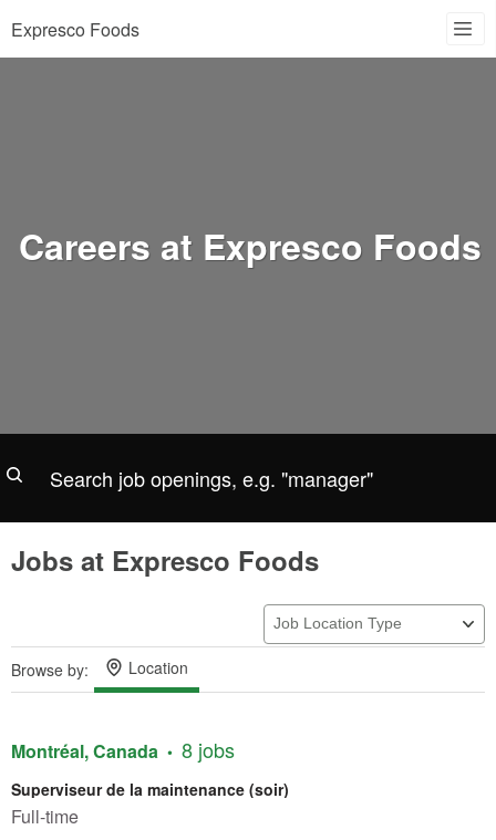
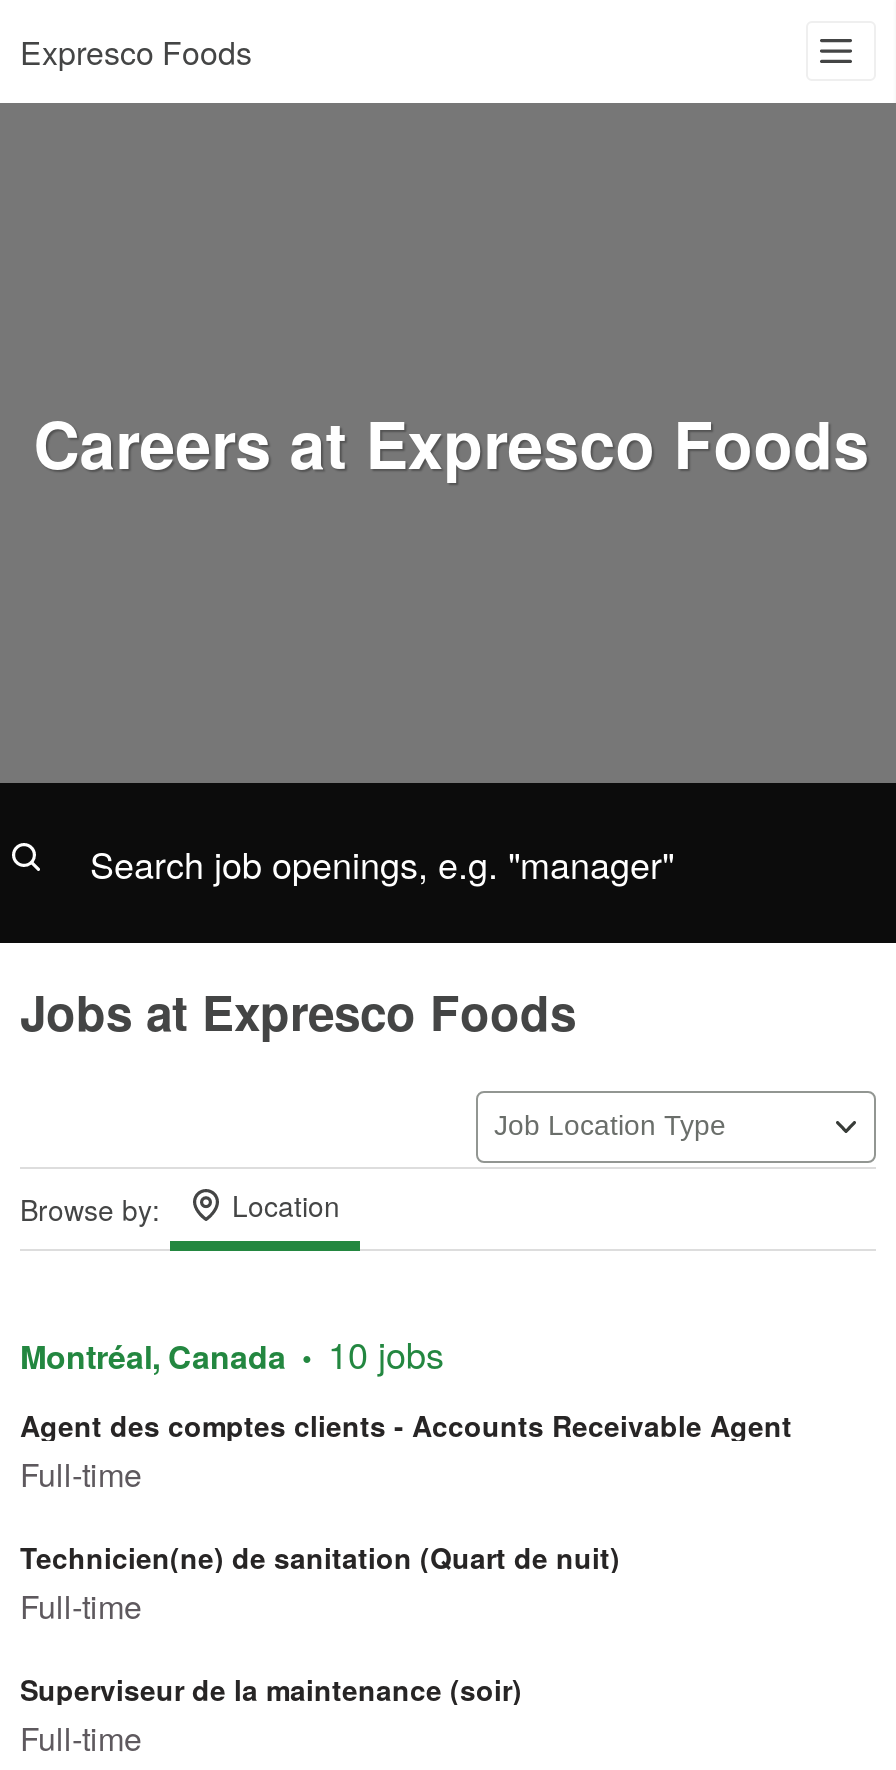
[182,735,235,763] 8 jobs -> [20,1327,792,1630] 10 jobs | Agent des comptes clients - Accounts Receivable Agent | Full-time | Technicien(ne) de sanitation (Quart de nuit) | Full-time

